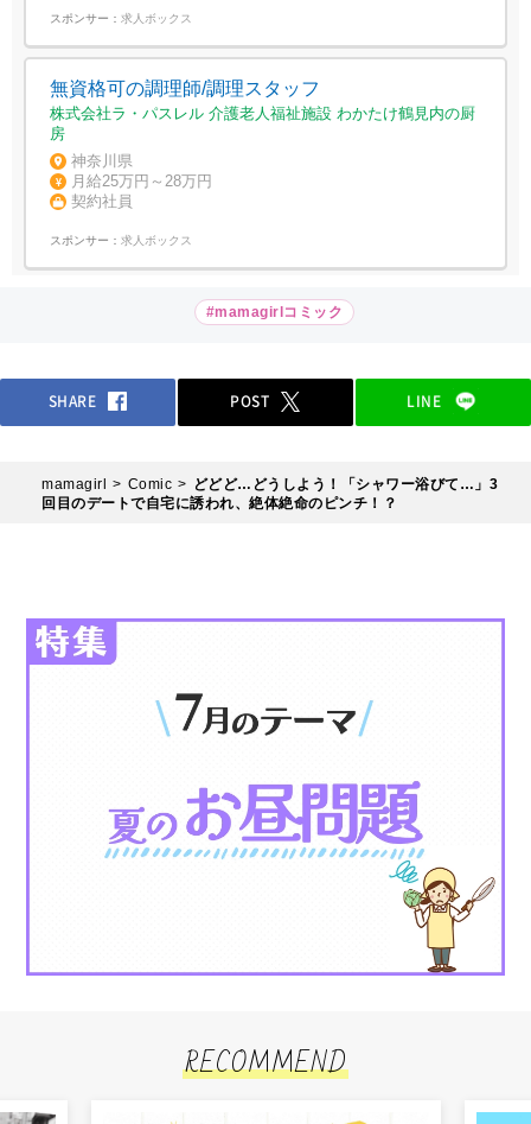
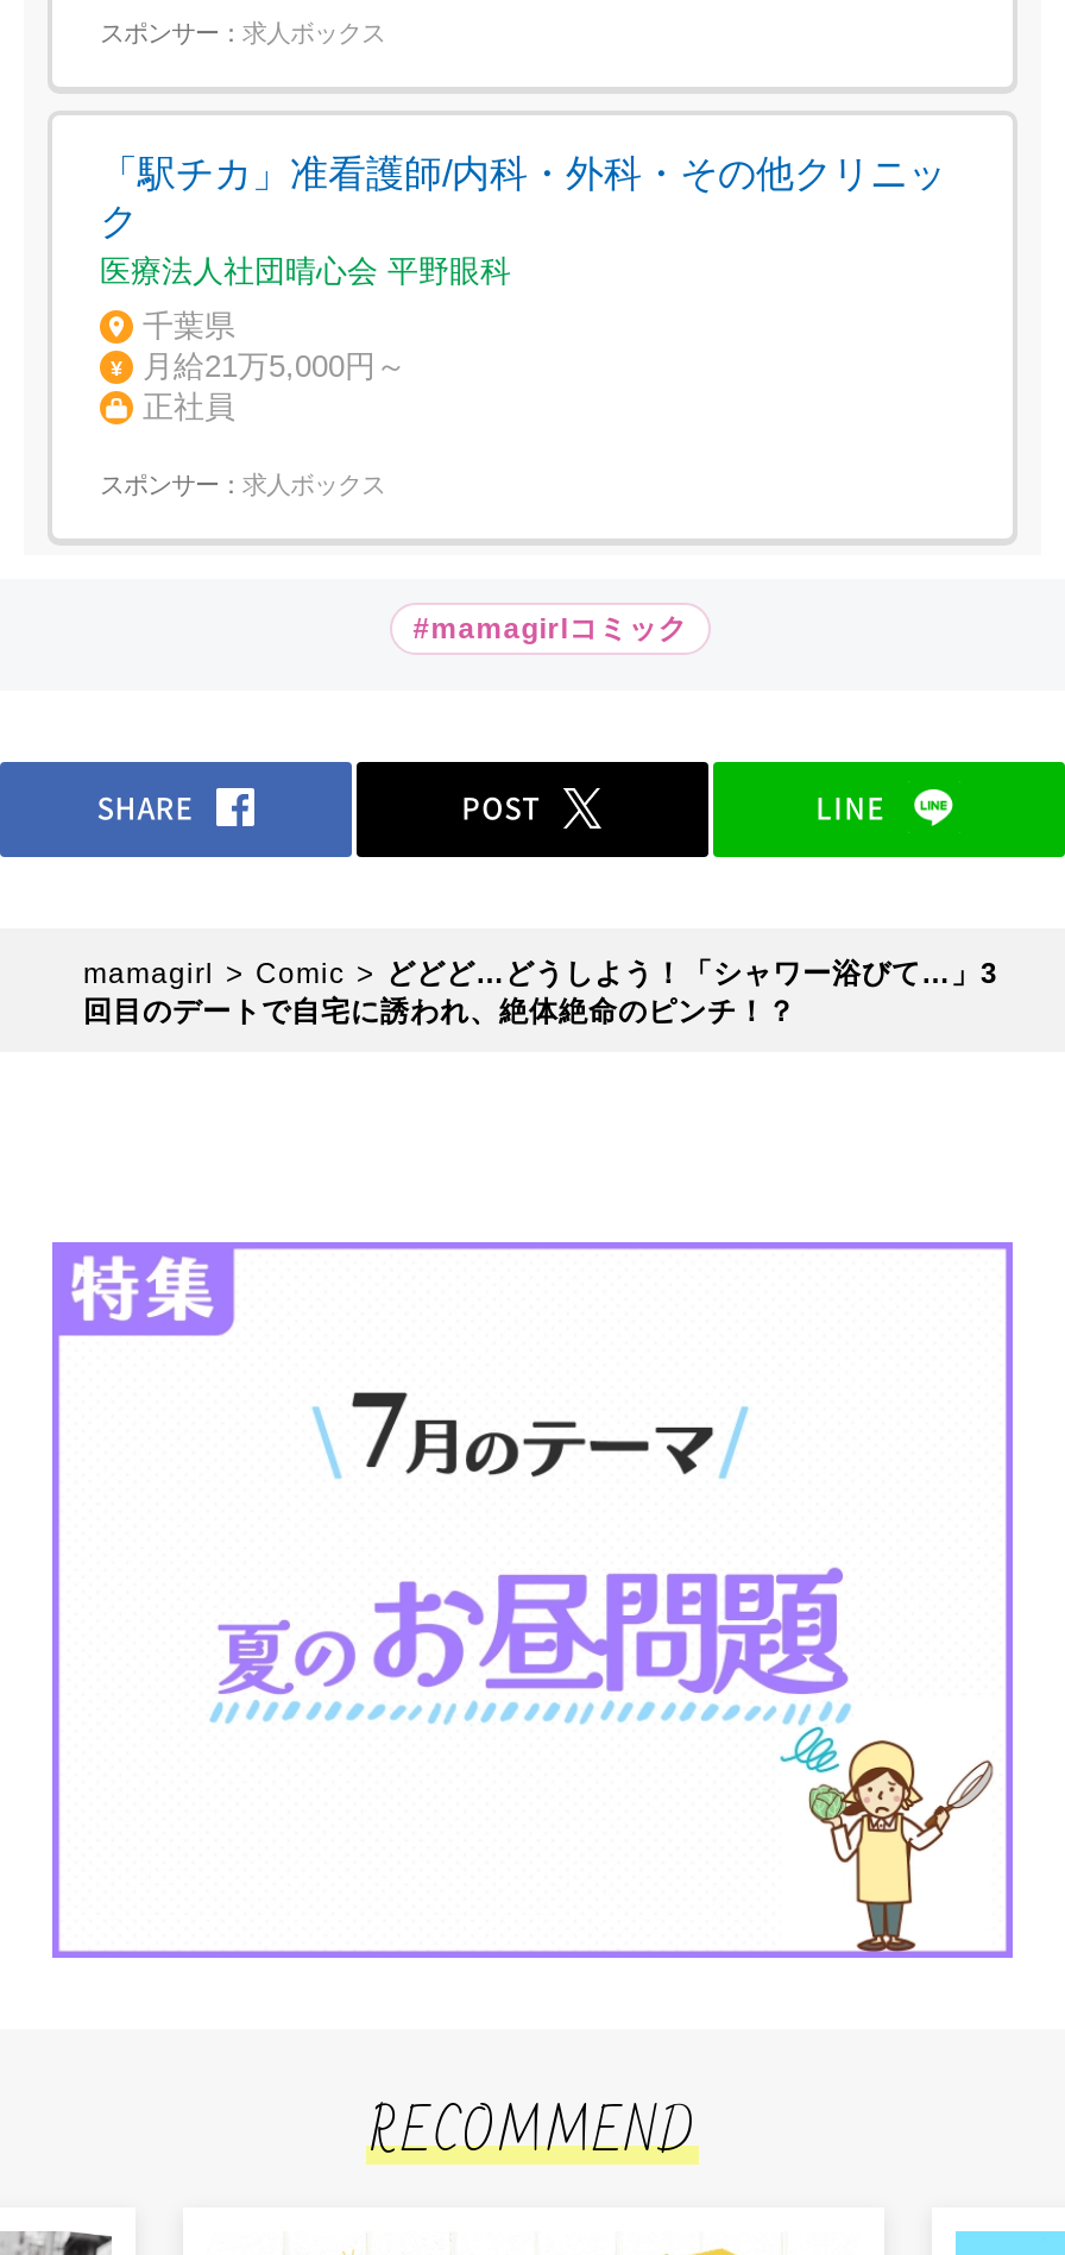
[50,78,475,142] 無資格可の調理師/調理スタッフ | 株式会社ラ・パスレル 介護老人福祉施設 わかたけ鶴見内の厨 | 房 -> [100,152,946,288] 「駅チカ」准看護師/内科・外科・その他クリニッ | ク | 医療法人社団晴心会 平野眼科
[71,151,212,210] 神奈川県 | 月給25万円～28万円 | 契約社員 -> [143,307,407,423] 千葉県 | 月給21万5,000円～ | 正社員

